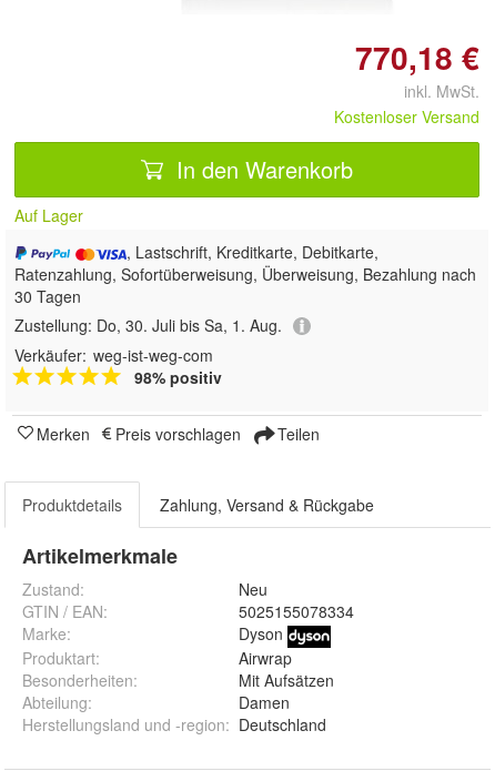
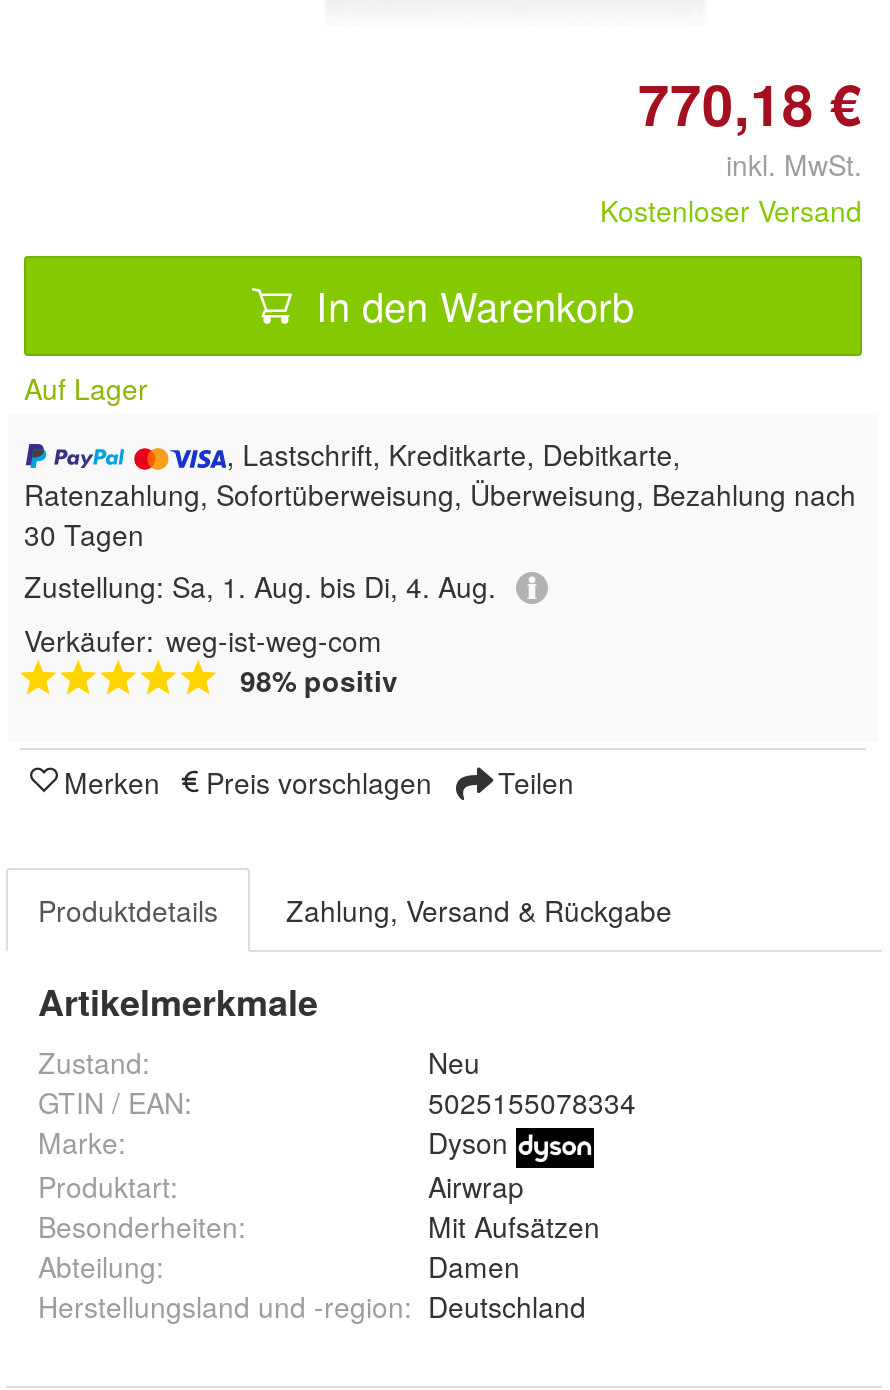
[14,314,282,336] Zustellung: Do, 30. Juli bis Sa, 1. Aug. -> [24,566,496,606] Zustellung: Sa, 1. Aug. bis Di, 4. Aug.

